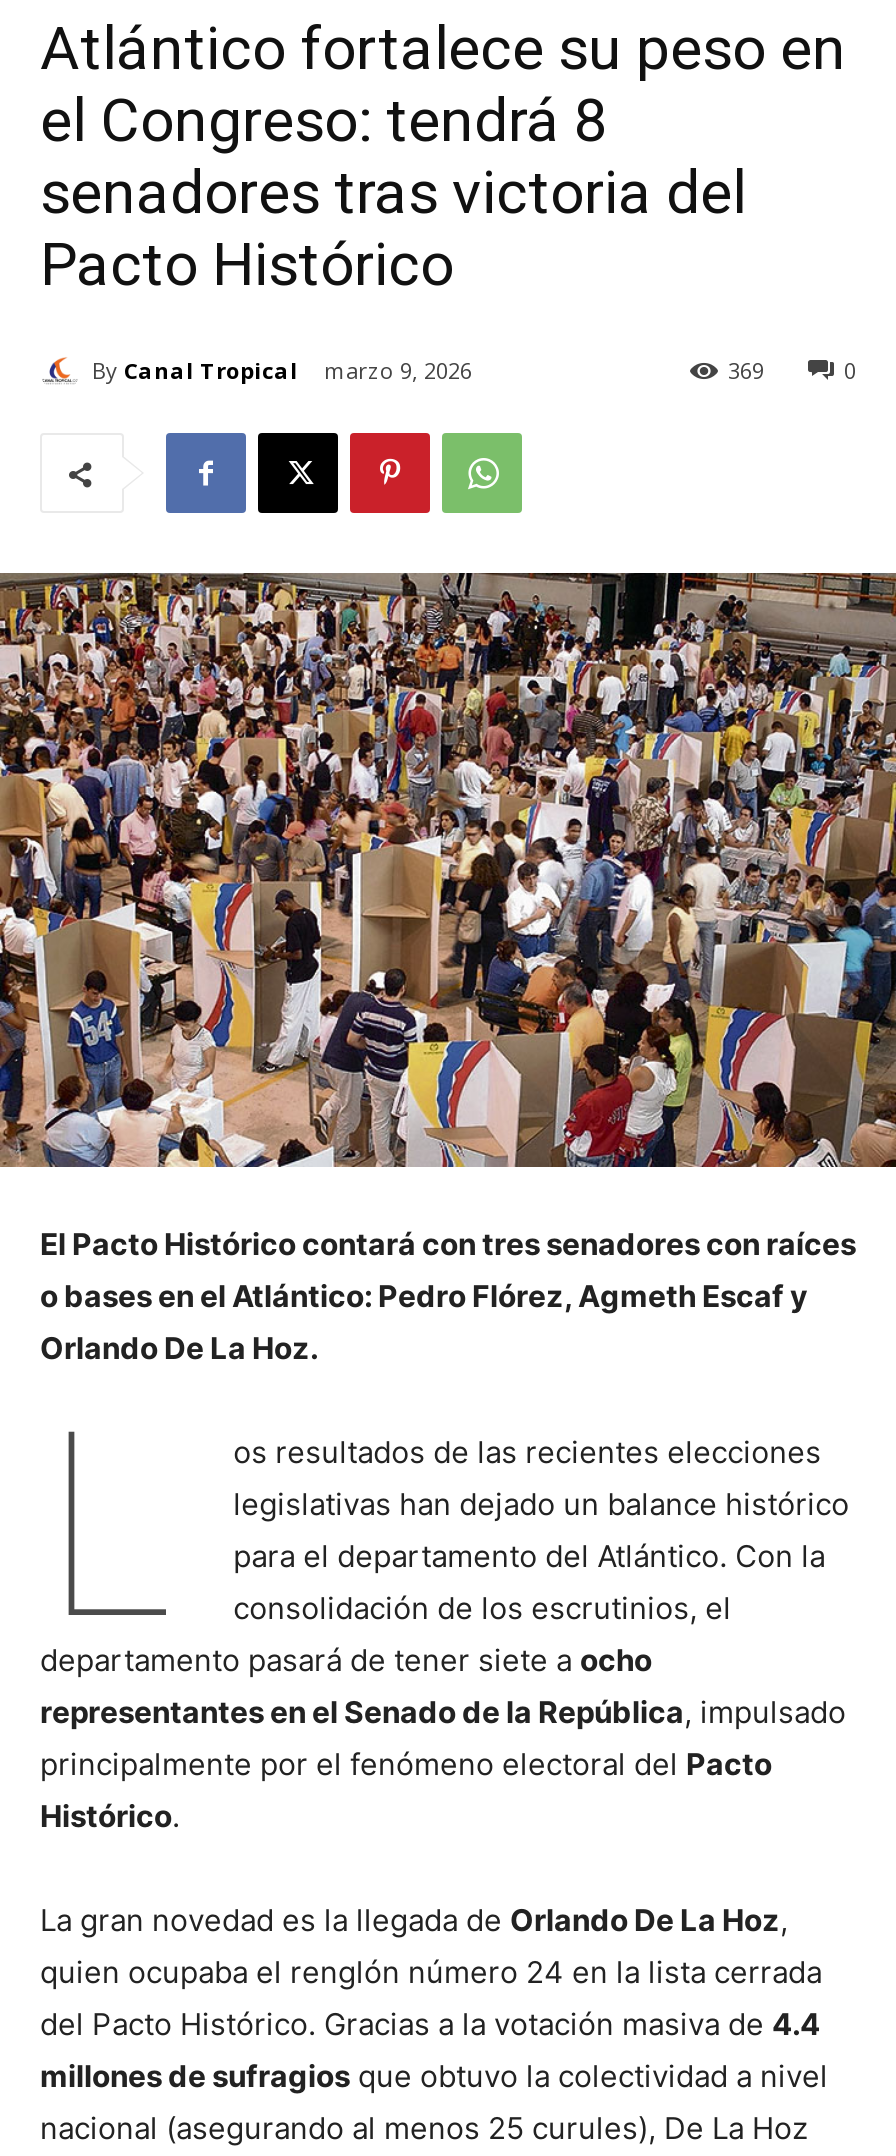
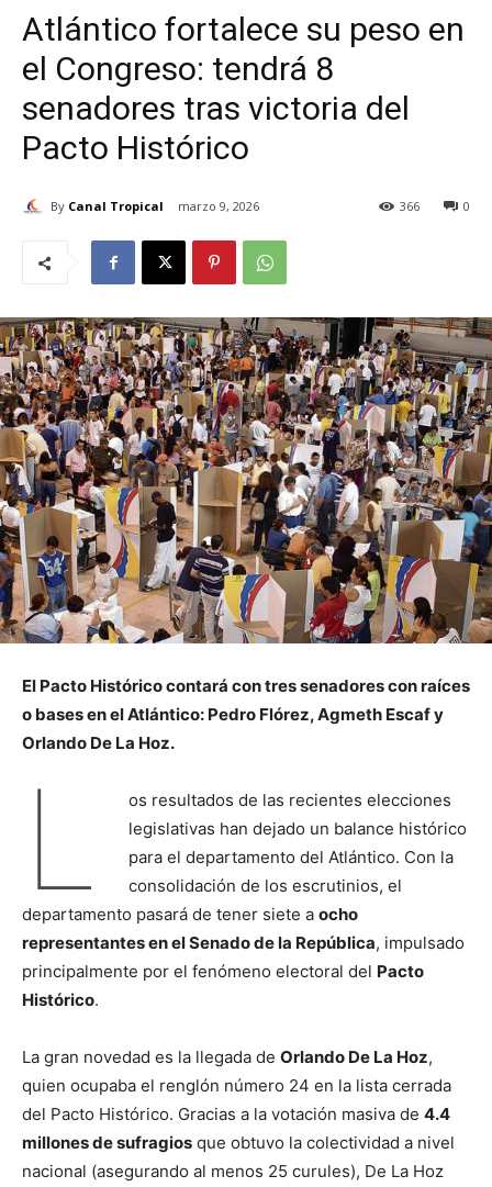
[728,355,764,385] 369 -> [400,198,420,214] 366

